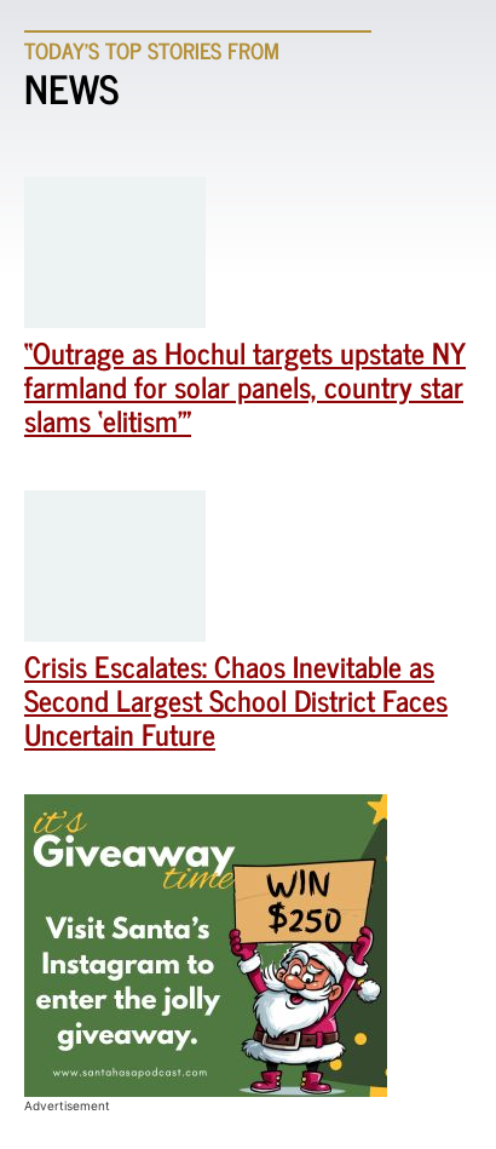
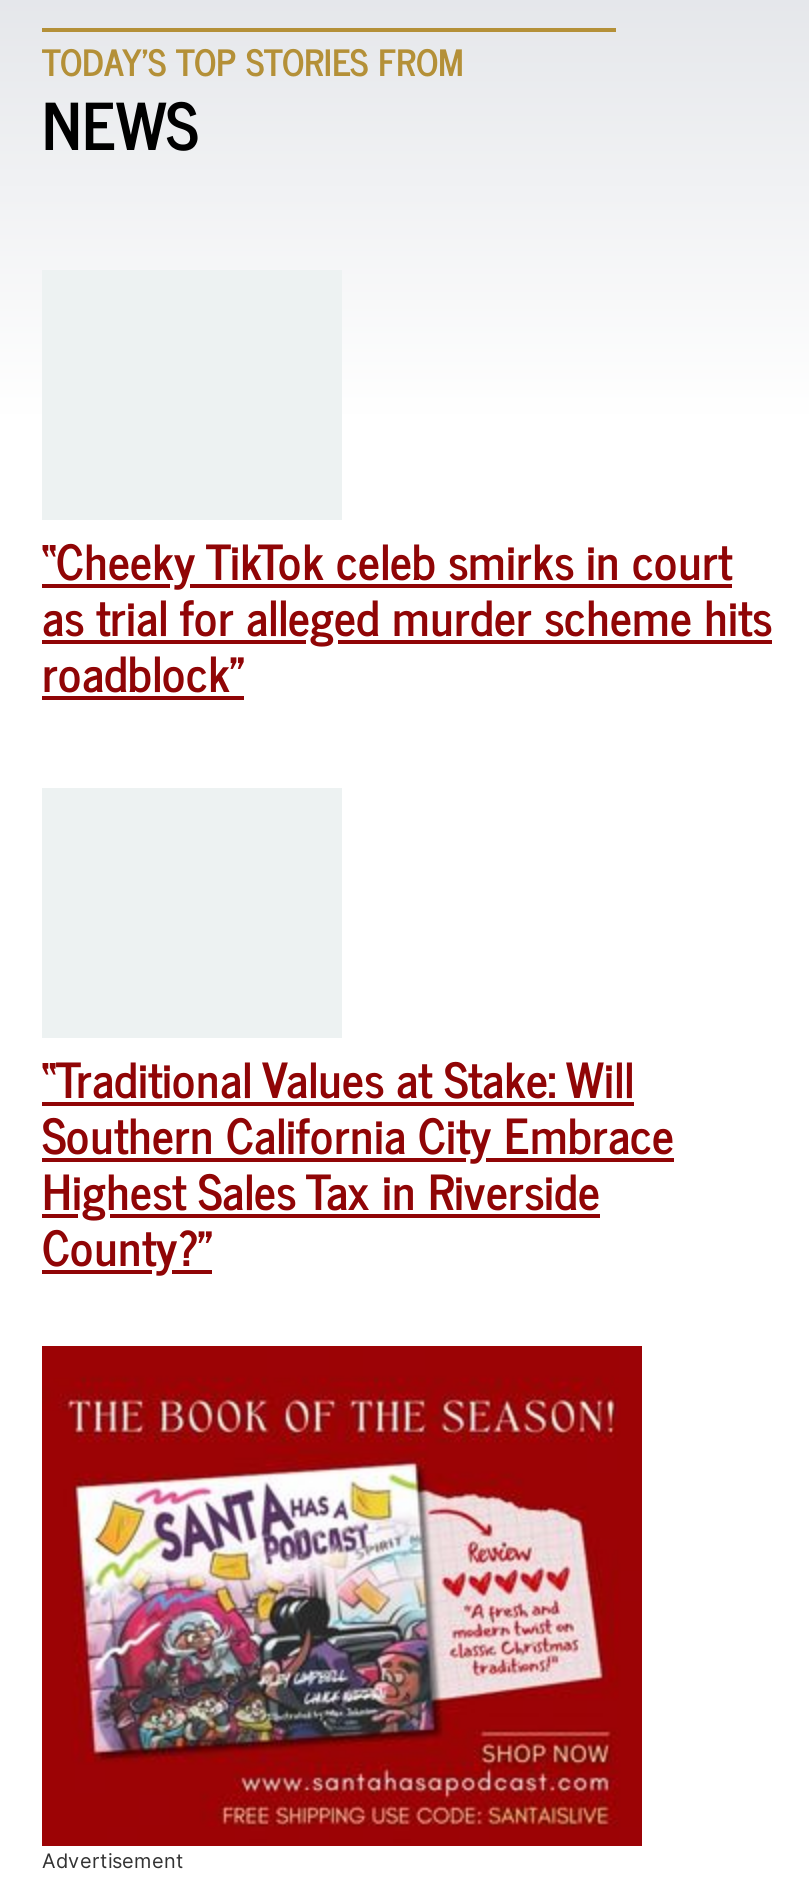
[24,328,466,443] “Outrage as Hochul targets upstate NY | farmland for solar panels, country star | slams ‘elitism'” -> [42,520,772,710] “Cheeky TikTok celeb smirks in court | as trial for alleged murder scheme hits | roadblock”
[24,642,448,757] Crisis Escalates: Chaos Inevitable as | Second Largest School District Faces | Uncertain Future -> [42,1038,674,1284] “Traditional Values at Stake: Will | Southern California City Embrace | Highest Sales Tax in Riverside | County?”
[23,793,388,1098] [image] -> [40,1344,644,1848] [image]

